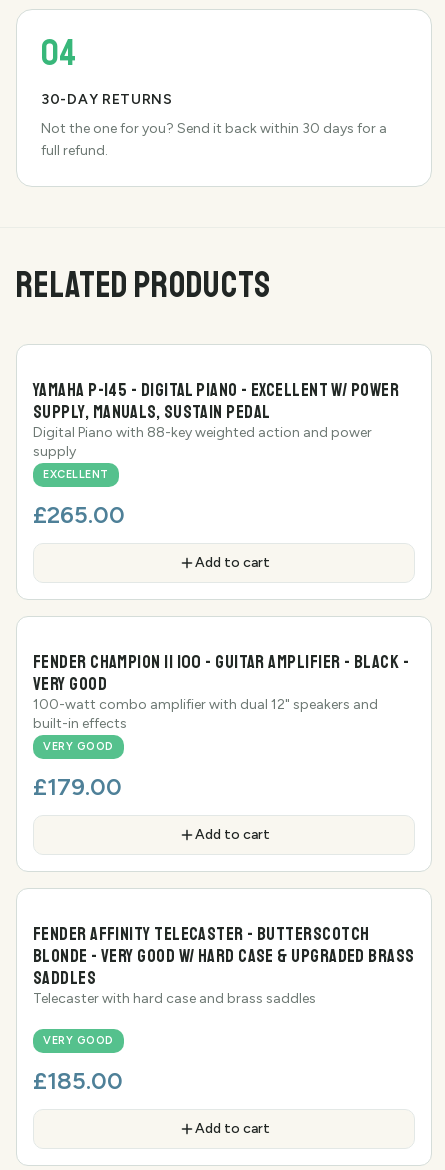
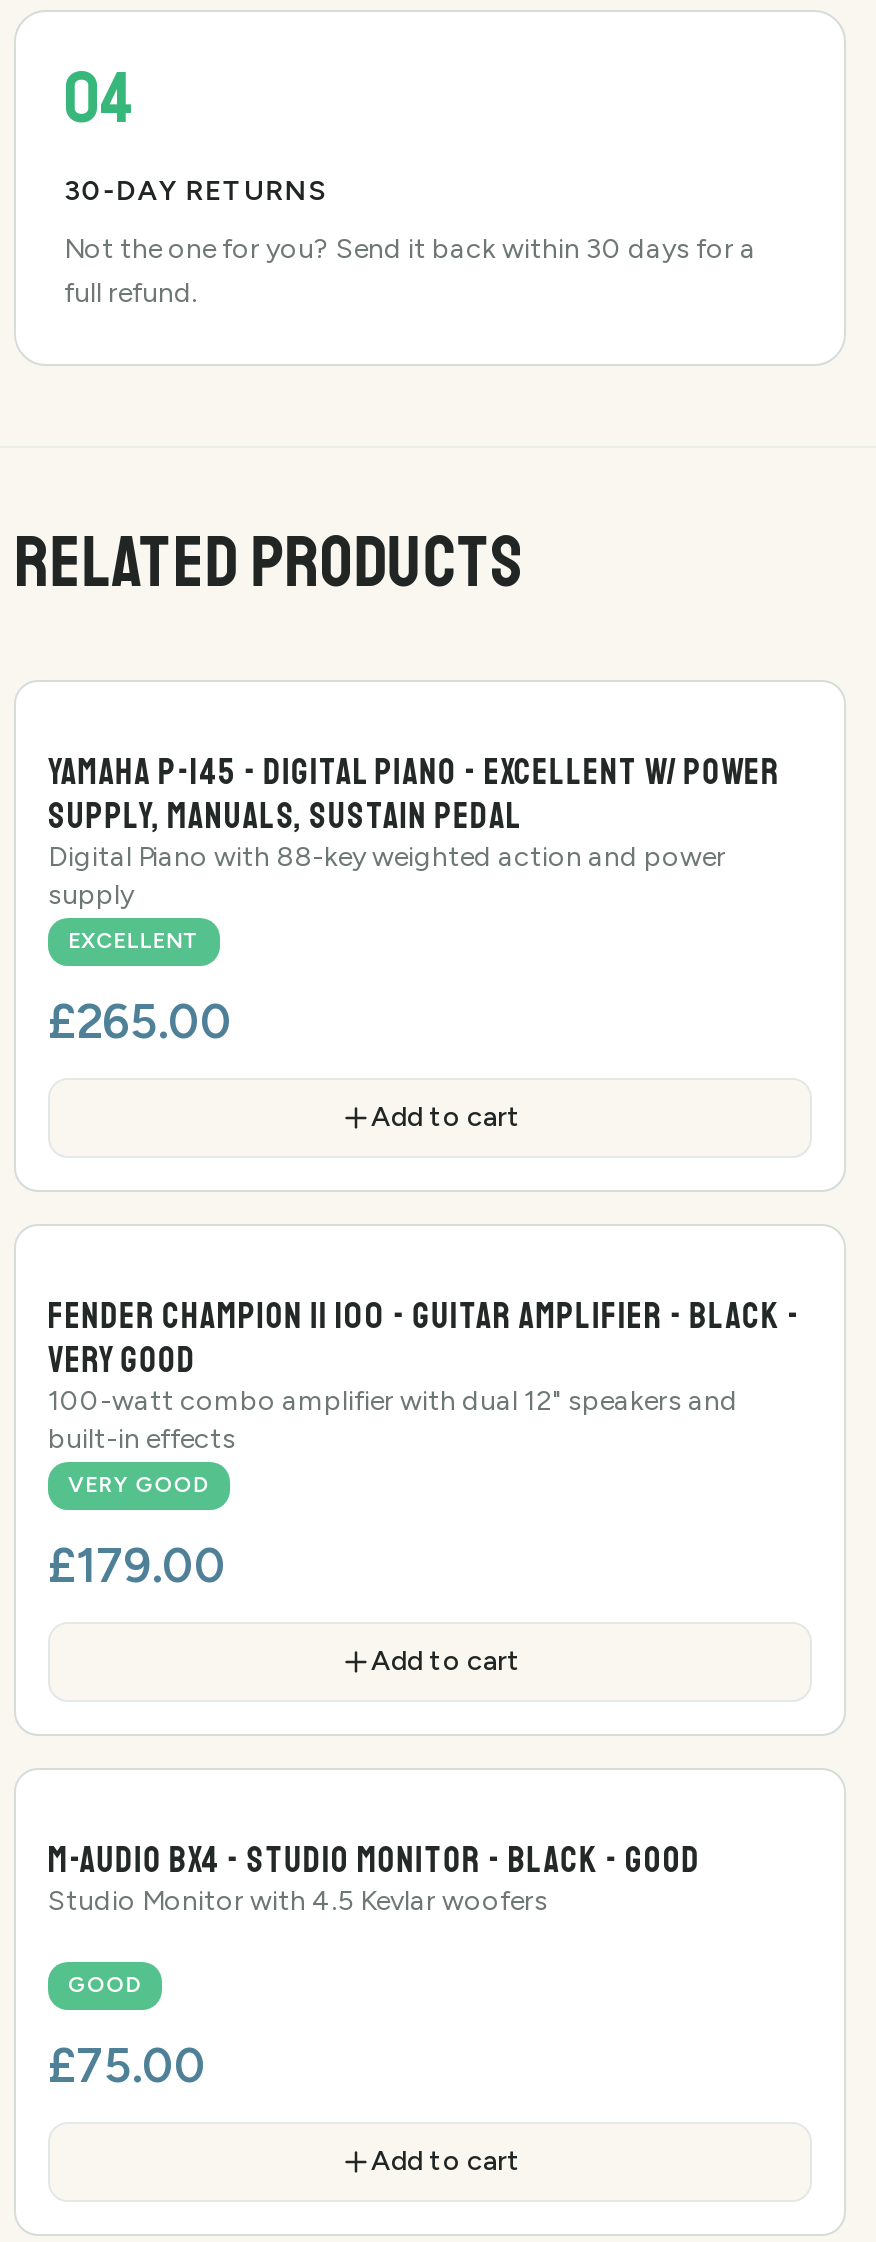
[33,923,415,1007] FENDER AFFINITY TELECASTER - BUTTERSCOTCH | BLONDE - VERY GOOD W/ HARD CASE & UPGRADED BRASS | SADDLES | Telecaster with hard case and brass saddles -> [48,1838,701,1918] M-AUDIO BX4 - STUDIO MONITOR - BLACK - GOOD | Studio Monitor with 4.5 Kevlar woofers
[43,1034,114,1047] VERY GOOD -> [68,1972,142,1998] GOOD
[33,1066,123,1095] £185.00 -> [48,2036,206,2094] £75.00

